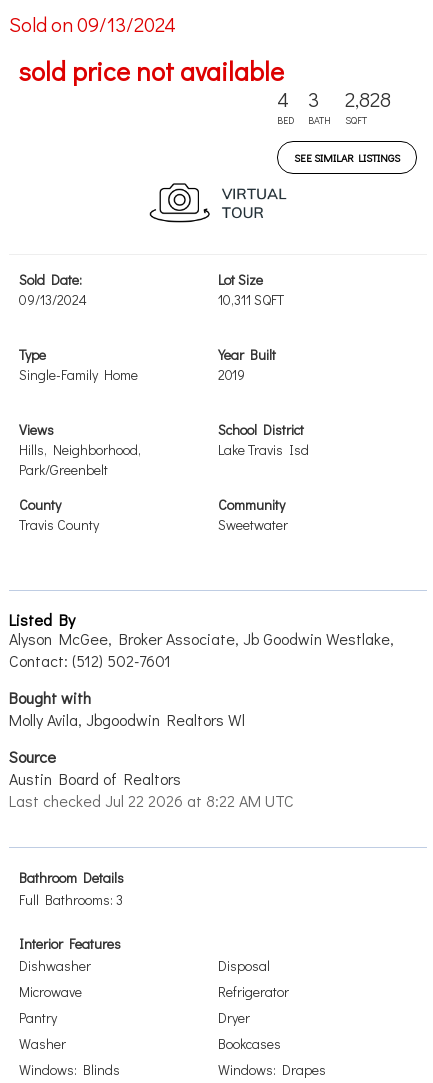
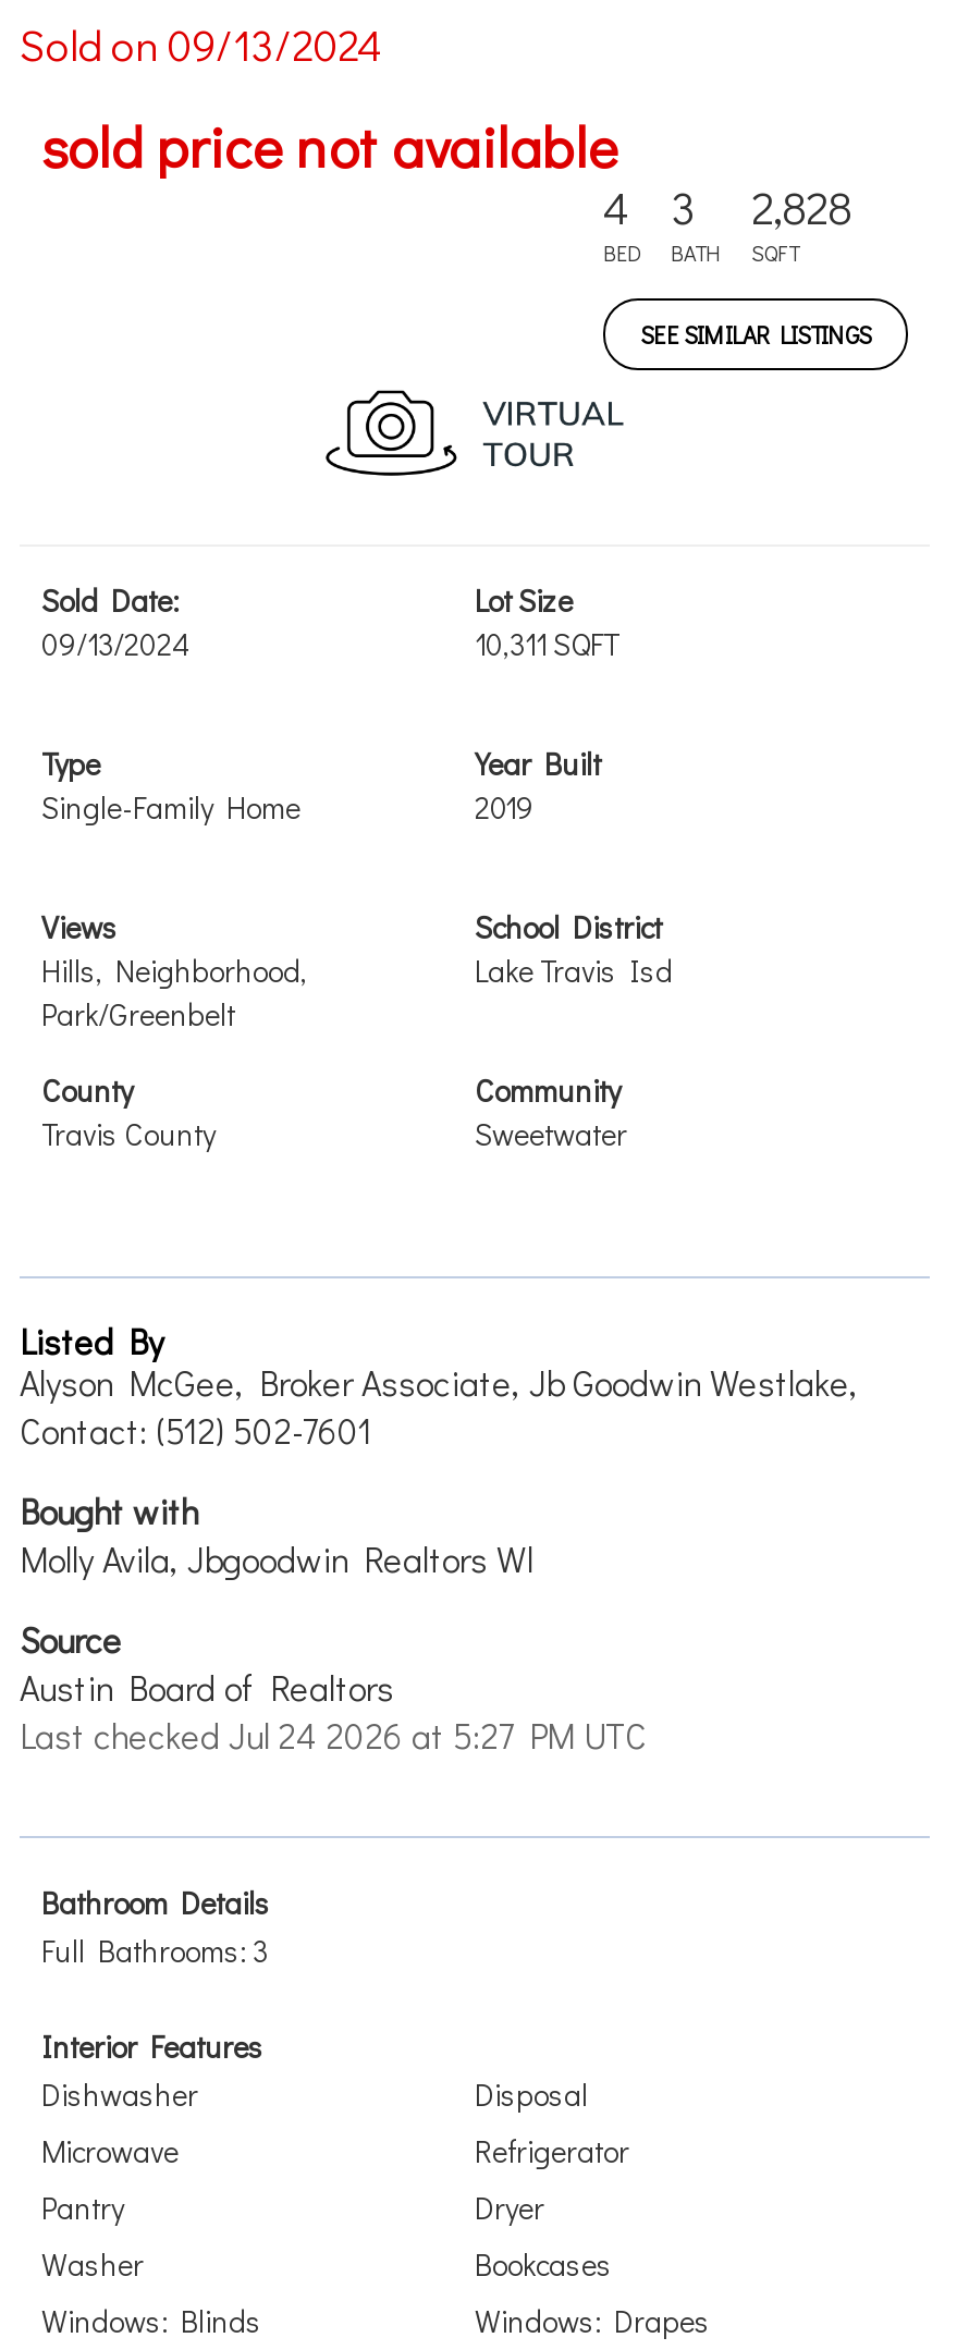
[9,790,294,811] Last checked Jul 22 2026 at 8:22 AM UTC -> [20,1712,647,1758] Last checked Jul 24 2026 at 5:27 PM UTC

